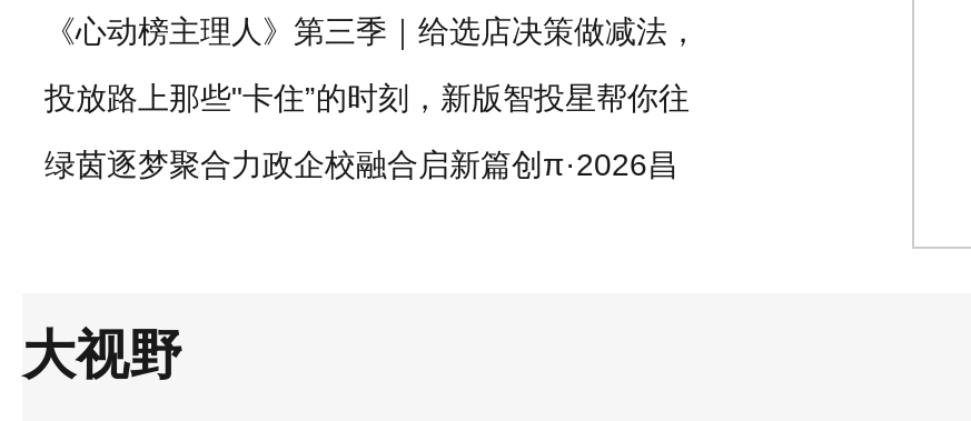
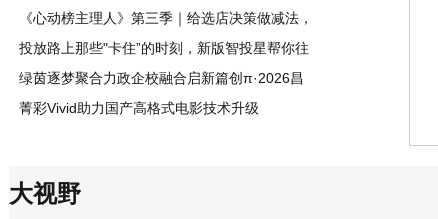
none -> [19,100,259,116] 菁彩Vivid助力国产高格式电影技术升级

